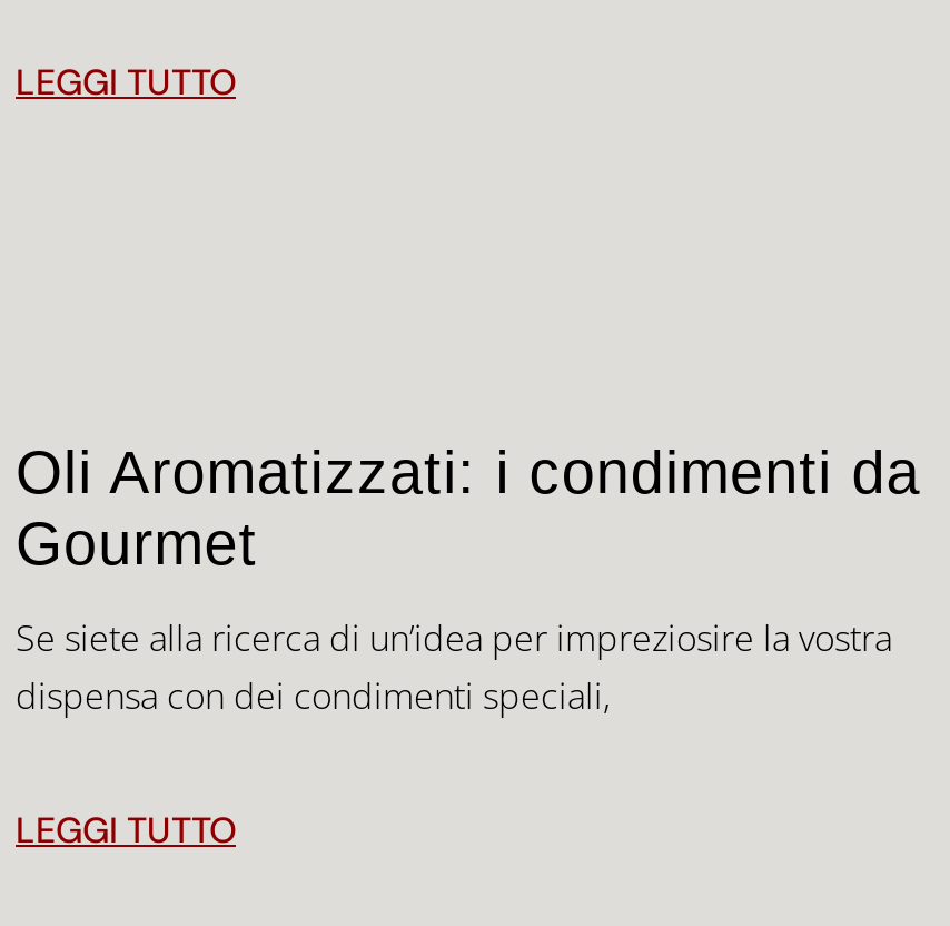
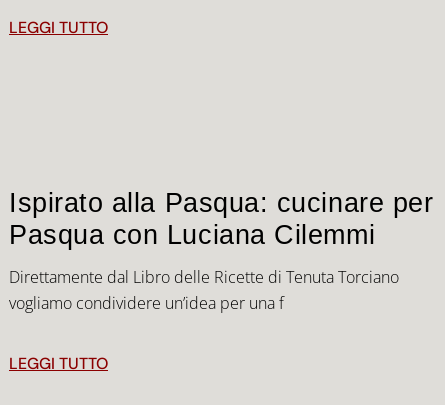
[16,439,921,577] Oli Aromatizzati: i condimenti da | Gourmet -> [9,188,433,250] Ispirato alla Pasqua: cucinare per | Pasqua con Luciana Cilemmi
[16,614,892,721] Se siete alla ricerca di un’idea per impreziosire la vostra | dispensa con dei condimenti speciali, -> [9,266,399,314] Direttamente dal Libro delle Ricette di Tenuta Torciano | vogliamo condividere un’idea per una f

